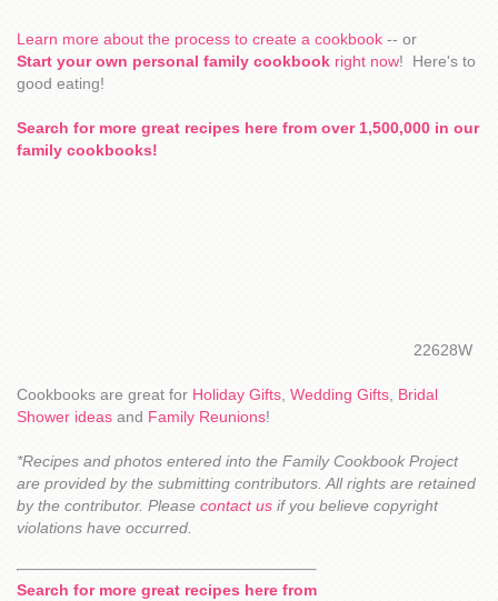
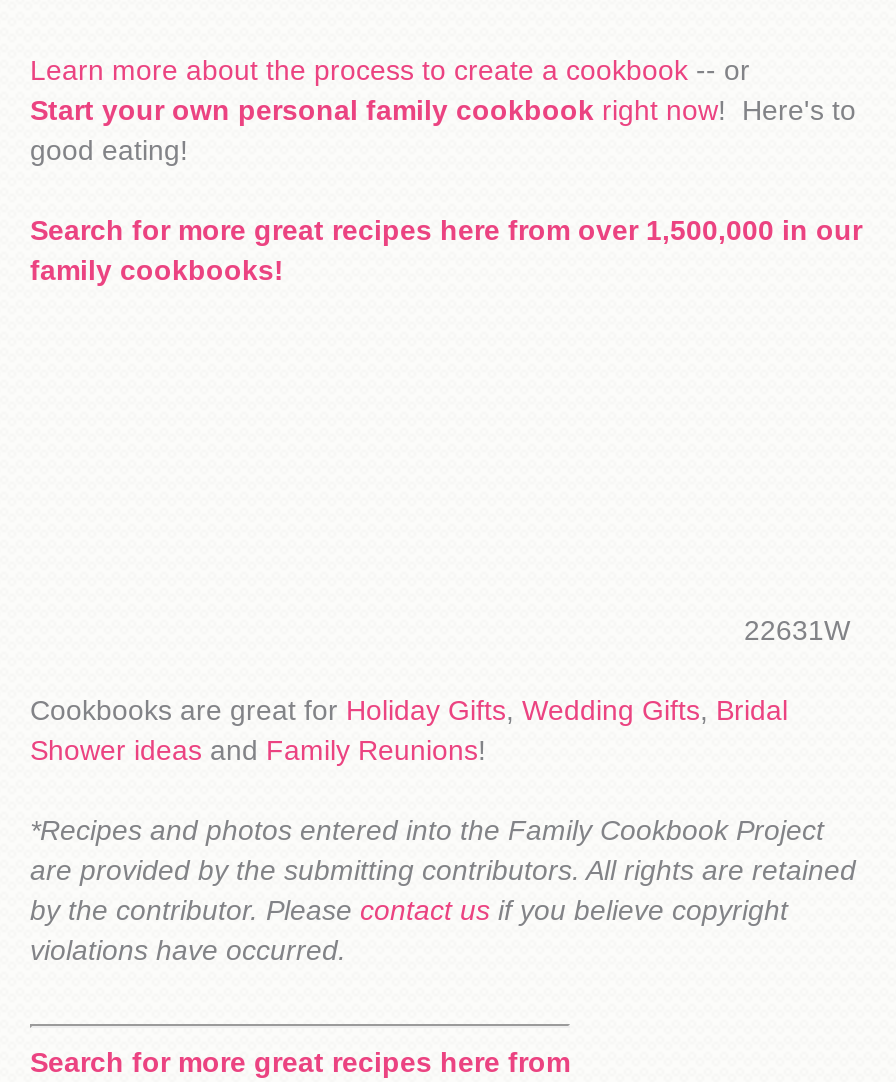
[414,341,481,359] 22628W -> [744,614,866,646] 22631W

